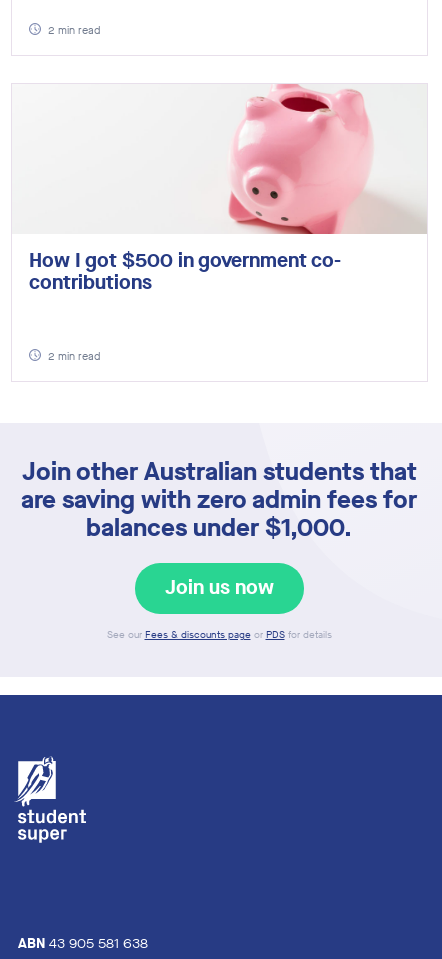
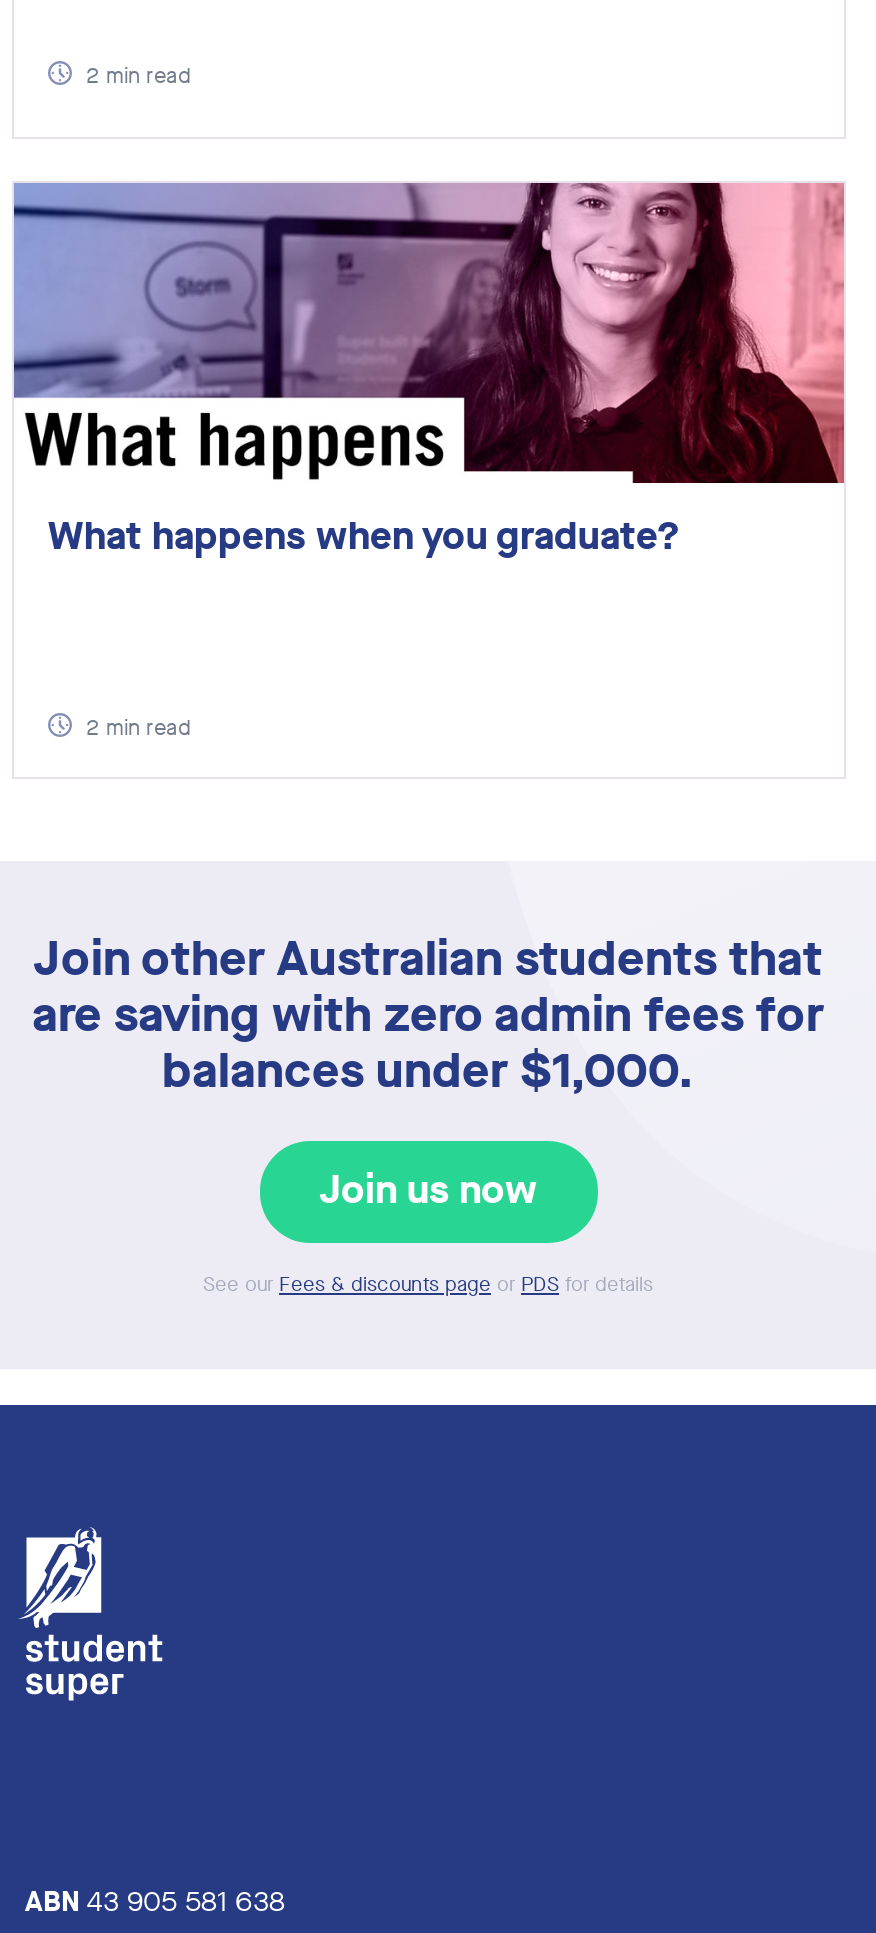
[12,84,427,296] [image] | How I got $500 in government co- | contributions -> [12,181,846,563] [image] | What happens when you graduate?

